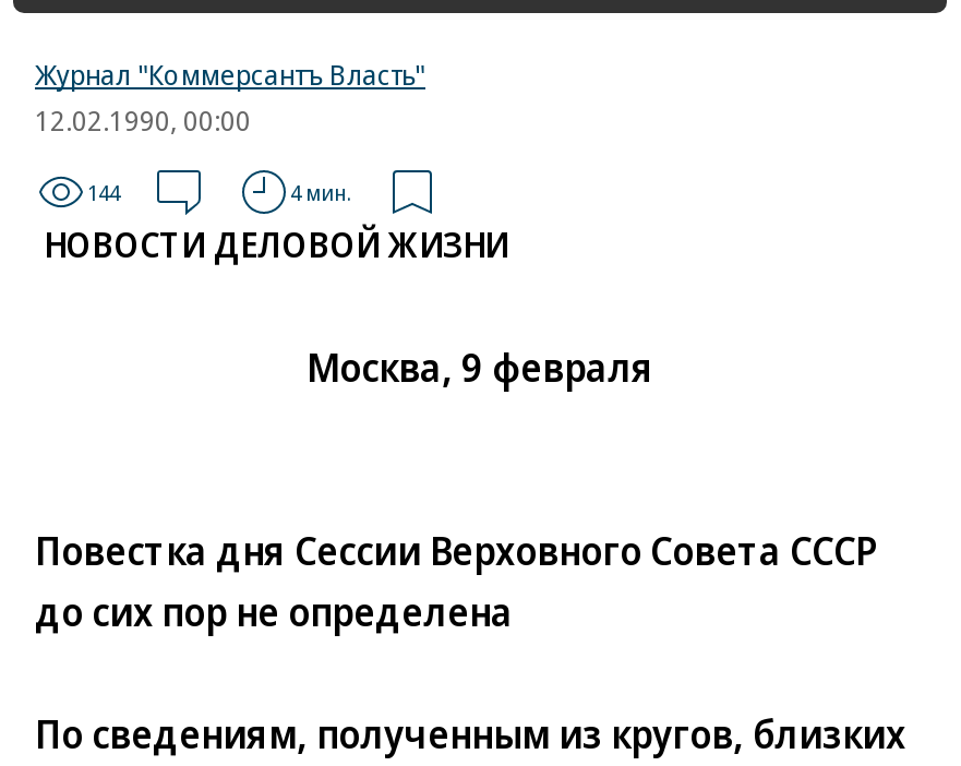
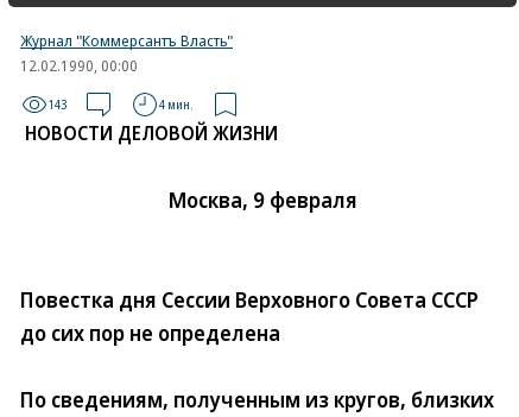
[87,177,120,207] 144 -> [49,96,67,113] 143

